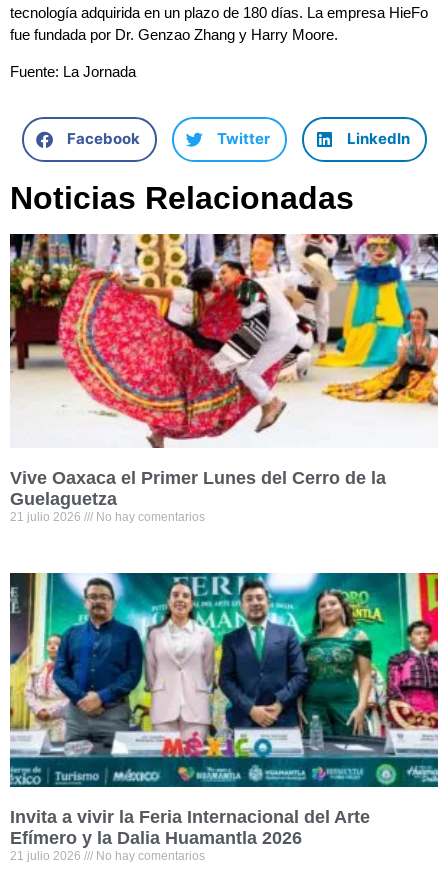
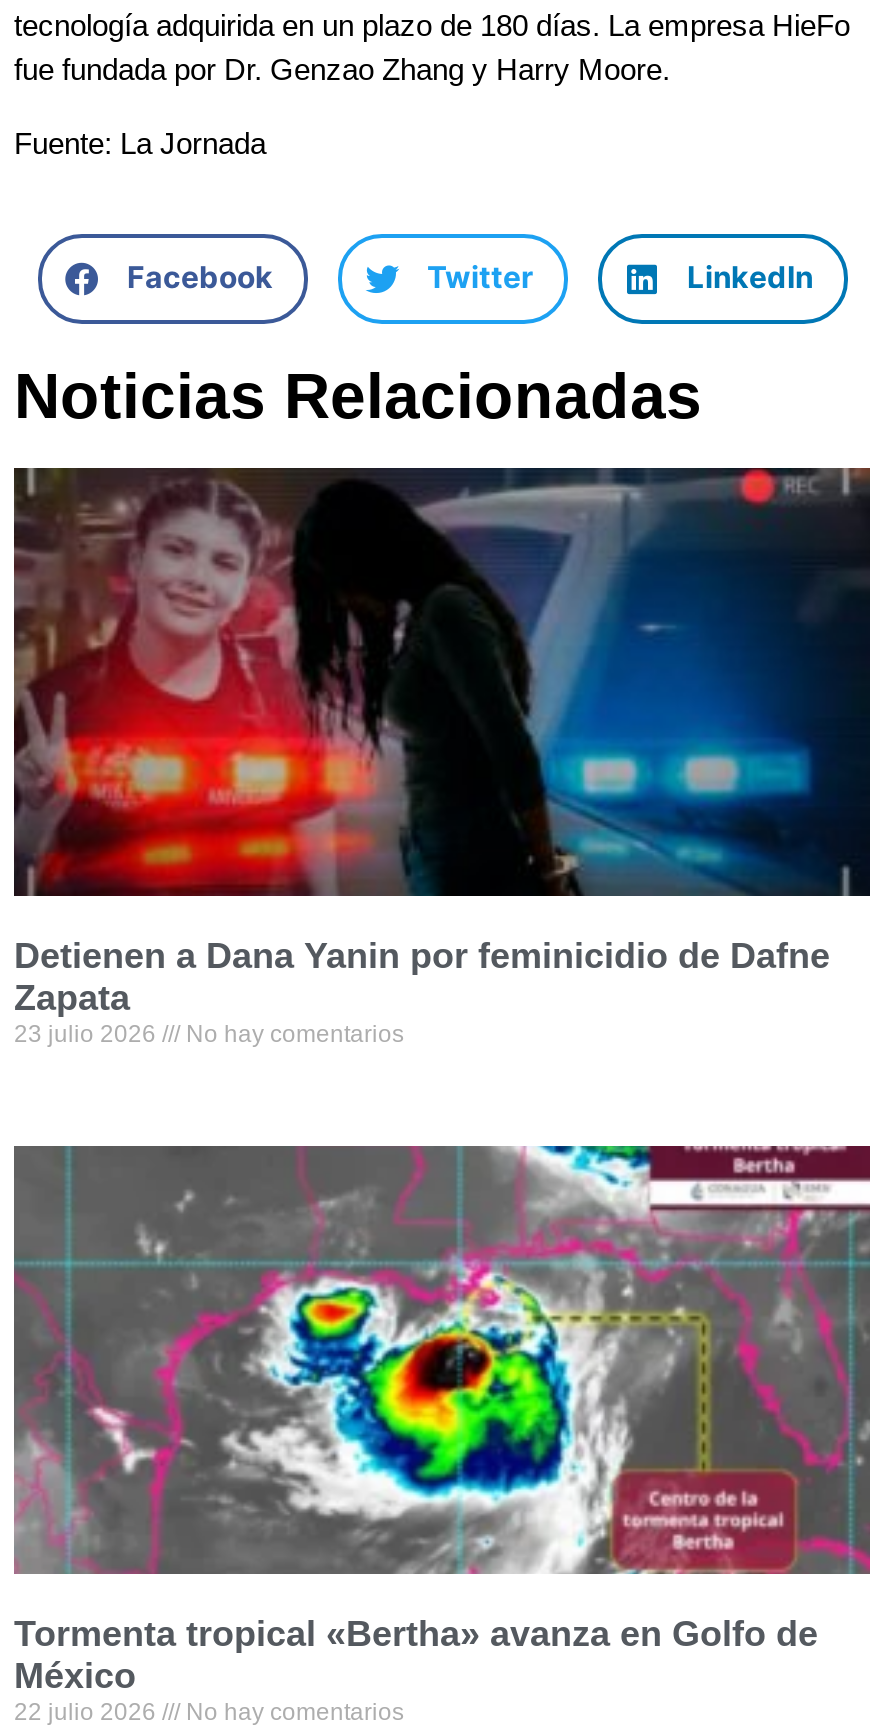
[9,233,439,524] [image] | Vive Oaxaca el Primer Lunes del Cerro de la | Guelaguetza | 21 julio 2026 -> [12,466,872,1048] [image] | Detienen a Dana Yanin por feminicidio de Dafne | Zapata | 23 julio 2026
[9,572,439,863] [image] | Invita a vivir la Feria Internacional del Arte | Efímero y la Dalia Huamantla 2026 | 21 julio 2026 -> [12,1144,872,1726] [image] | Tormenta tropical «Bertha» avanza en Golfo de | México | 22 julio 2026

